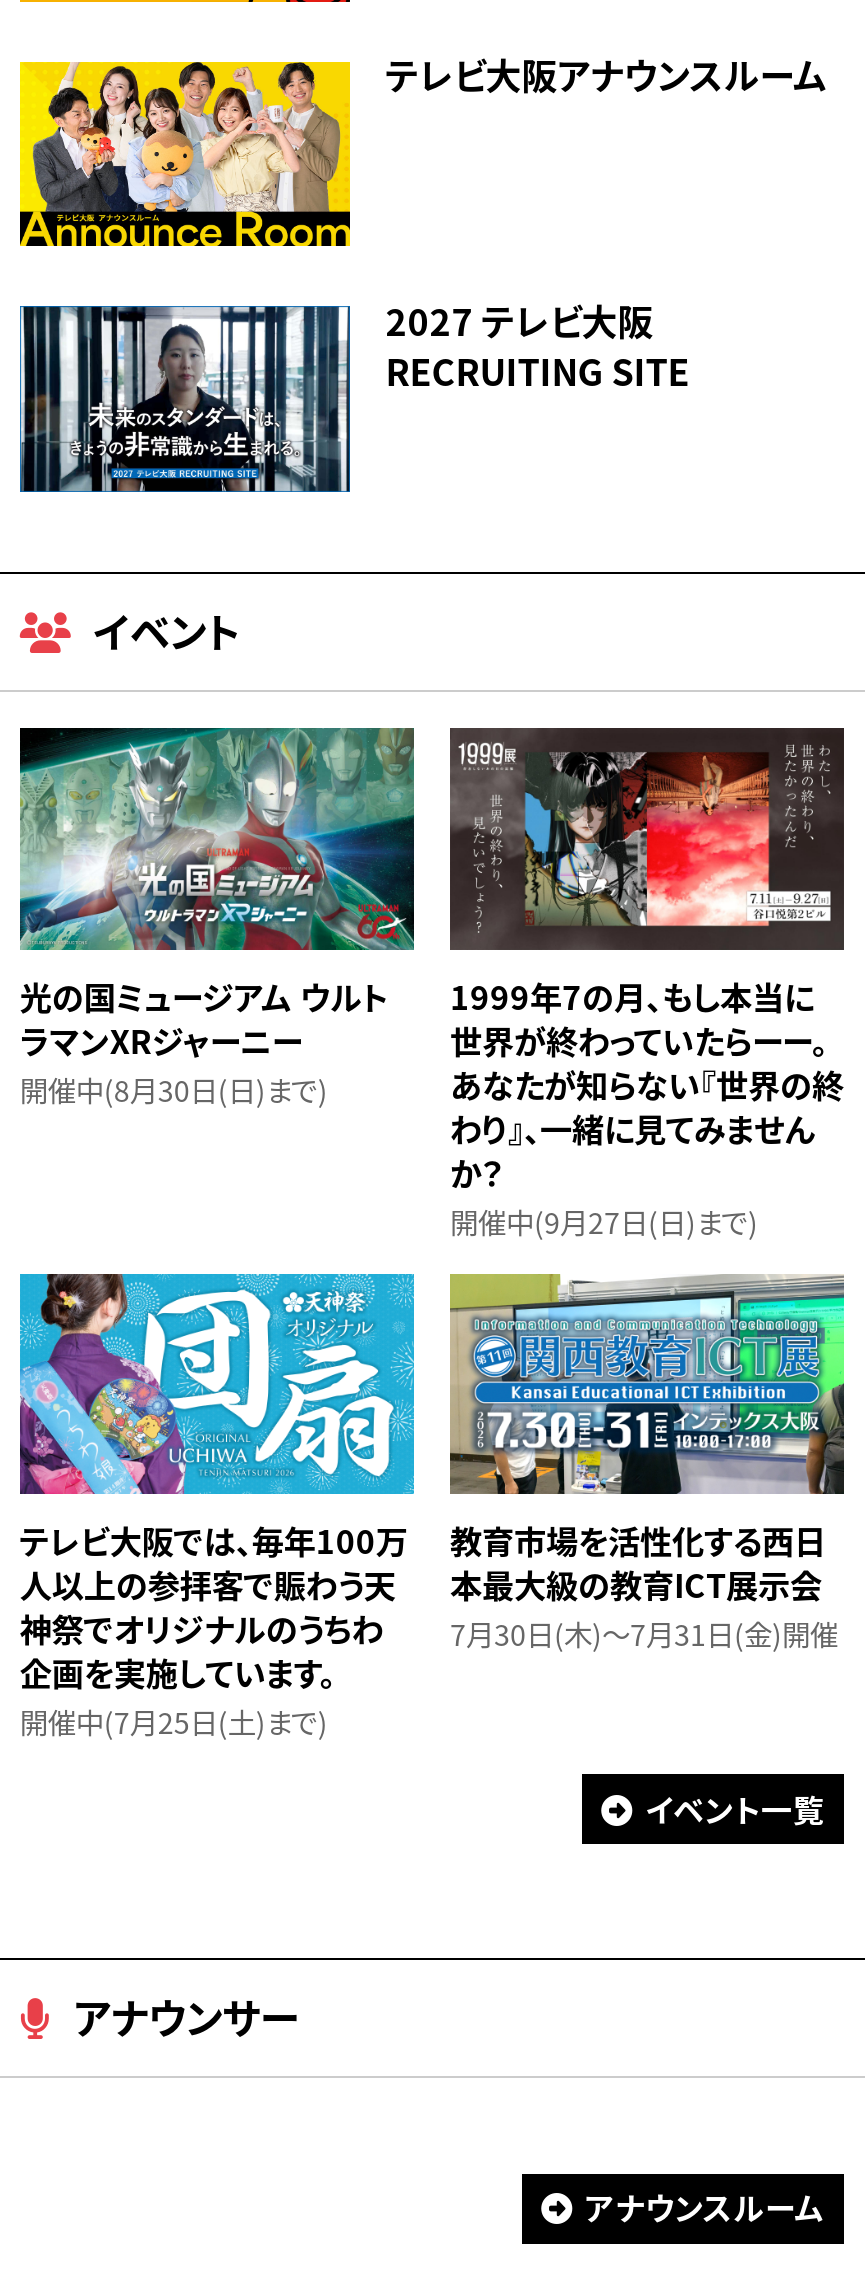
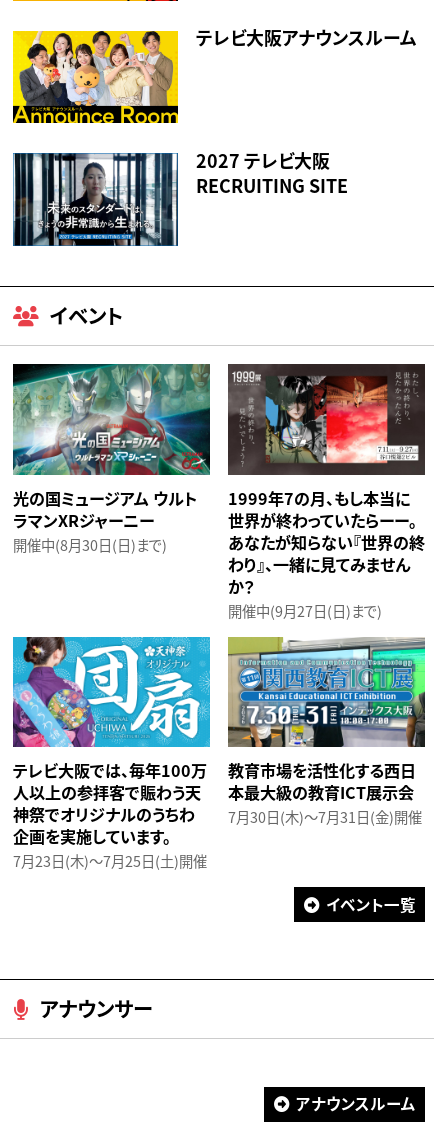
[20,1701,328,1743] 開催中(7月25日(土)まで) -> [13,850,207,871] 7月23日(木)～7月25日(土)開催

